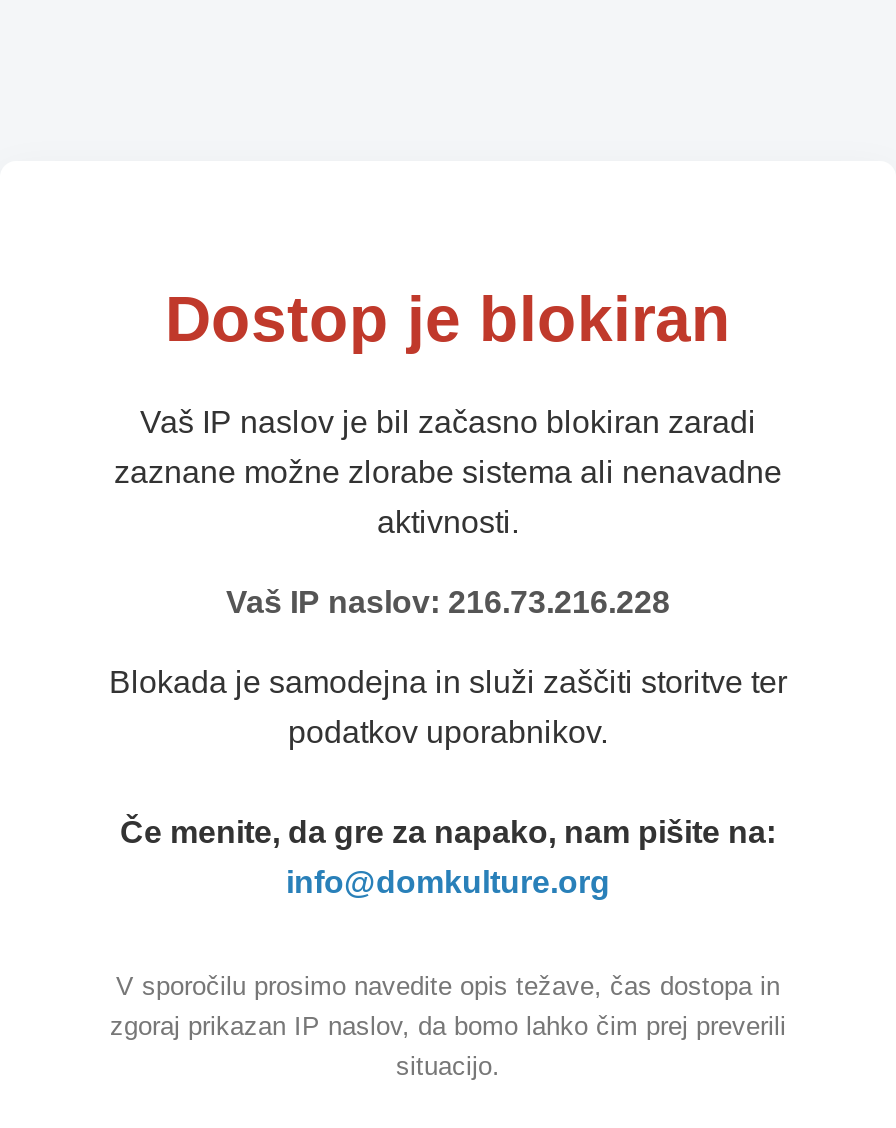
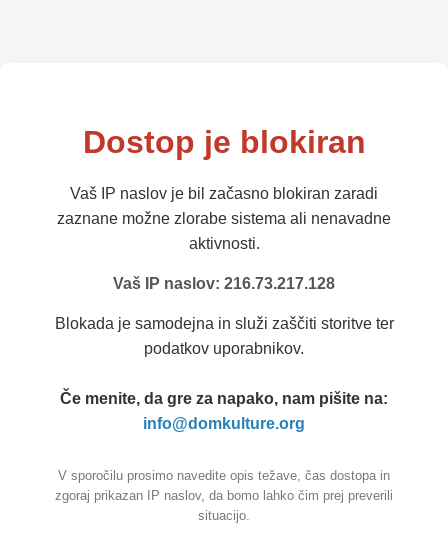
[226,585,670,619] Vaš IP naslov: 216.73.216.228 -> [113,275,335,292] Vaš IP naslov: 216.73.217.128

